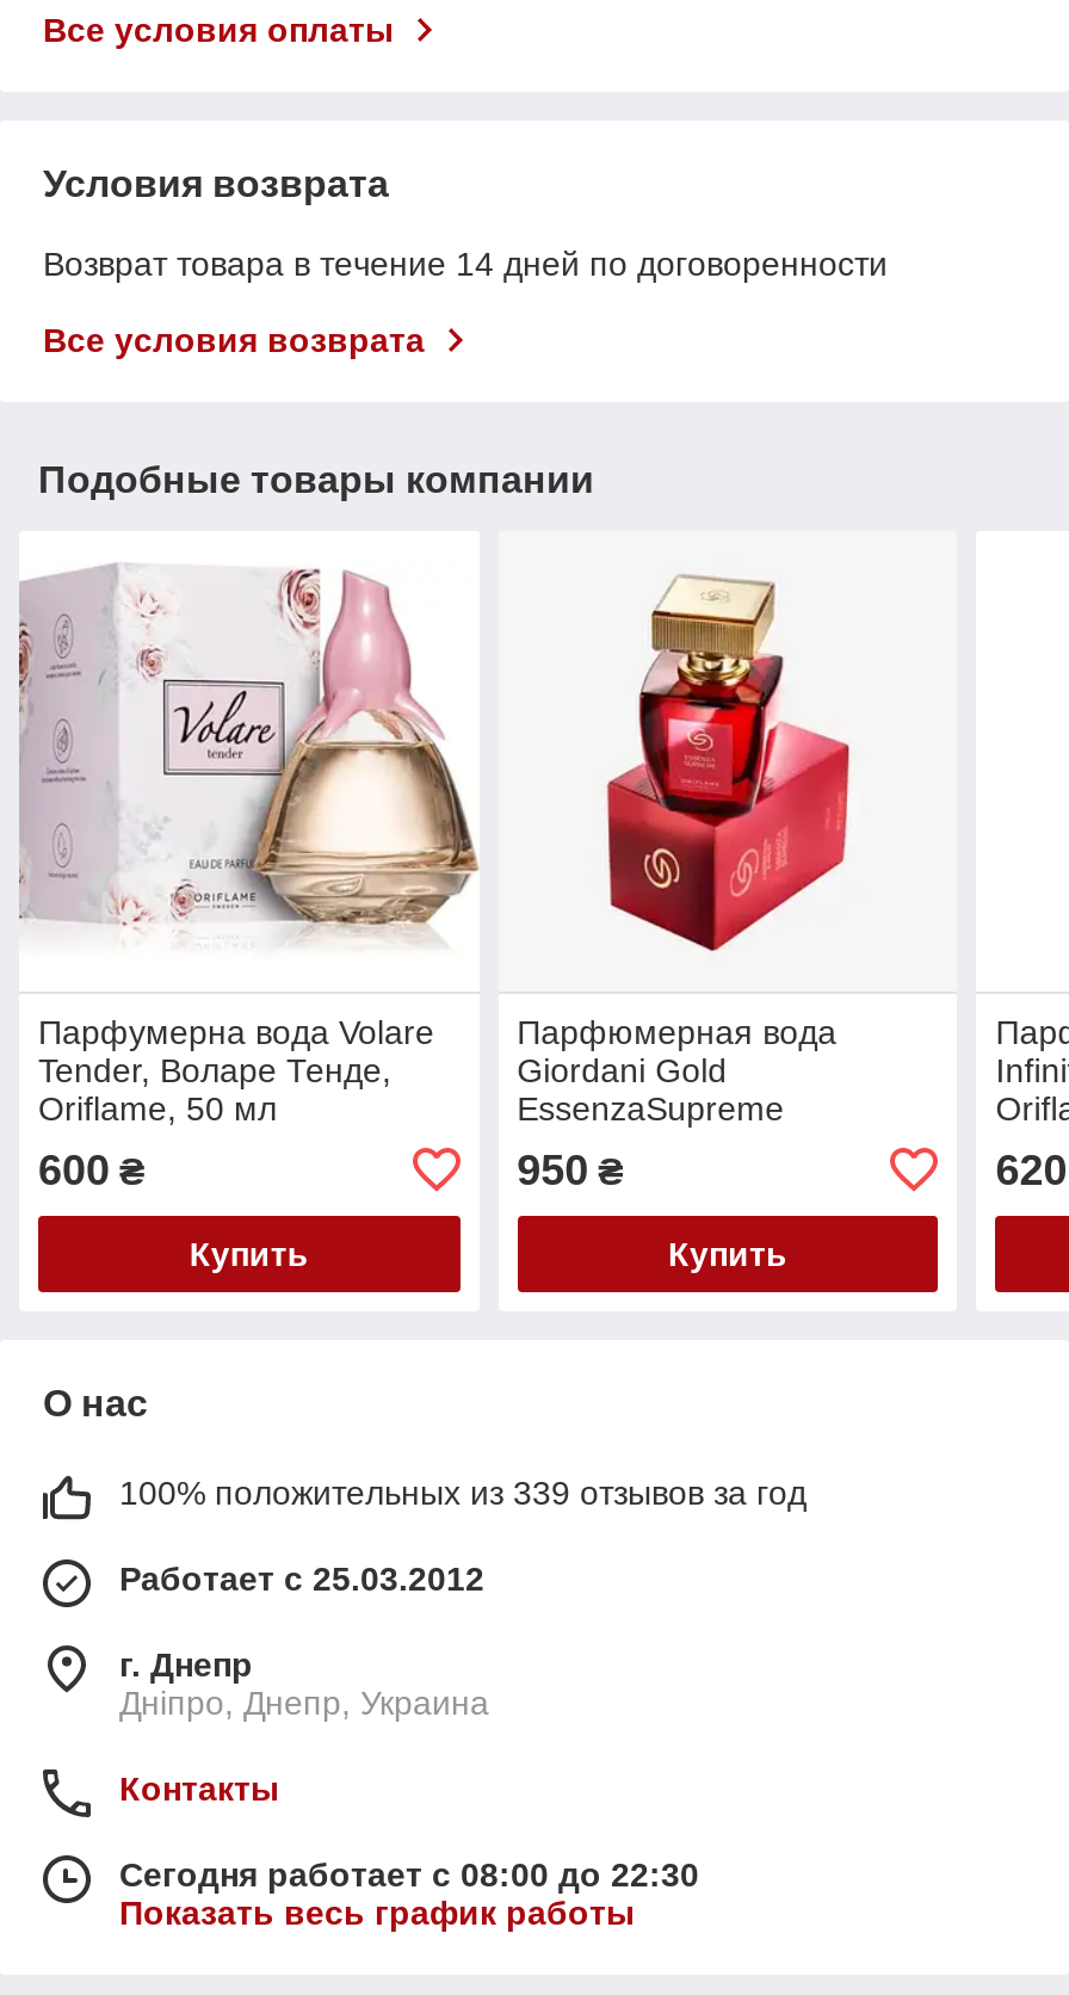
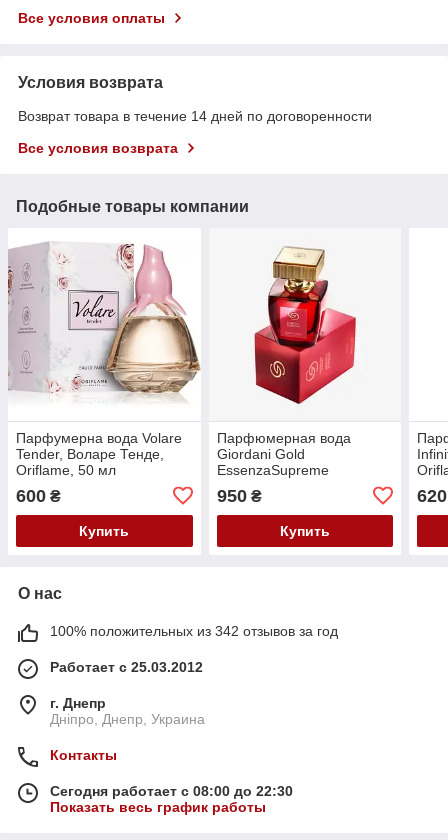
[119,1473,807,1511] 100% положительных из 339 отзывов за год -> [50,623,338,639] 100% положительных из 342 отзывов за год

